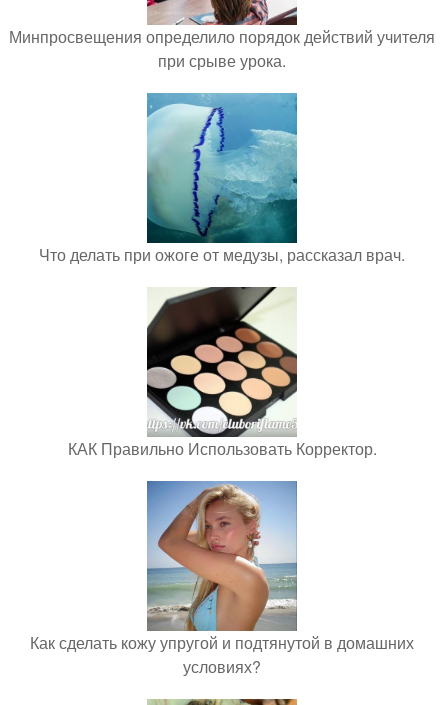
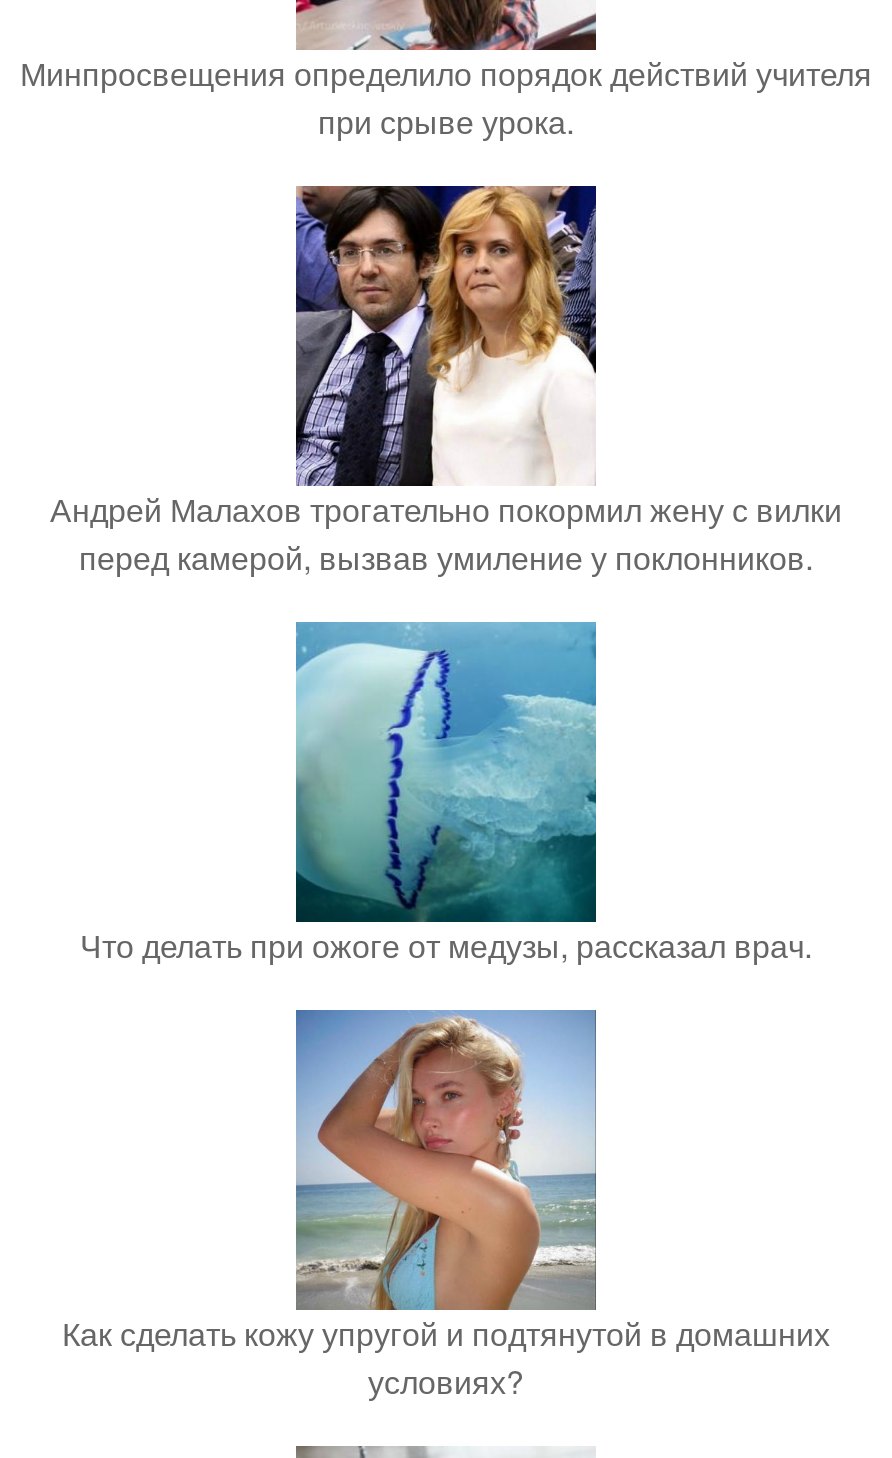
none -> [50,184,842,581] [image] | Андрей Малахов трогательно покормил жену с вилки | перед камерой, вызвав умиление у поклонников.
moved [39,93,405,266] -> [80,622,812,969]: [image] | Что делать при ожоге от медузы, рассказал врач.
[67,286,376,460] [image] | КАК Правильно Использовать Корректор. -> none

